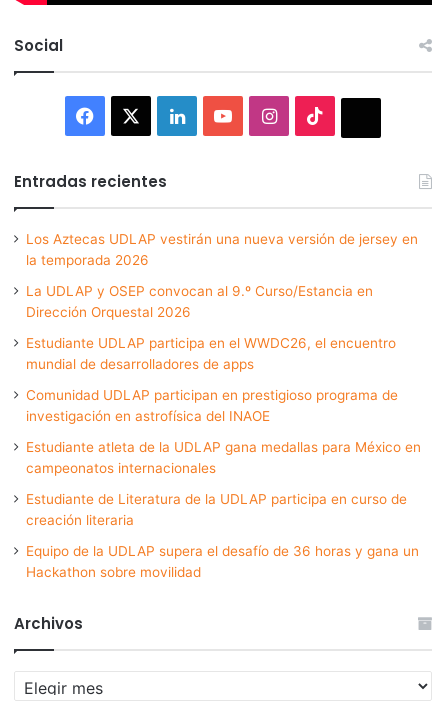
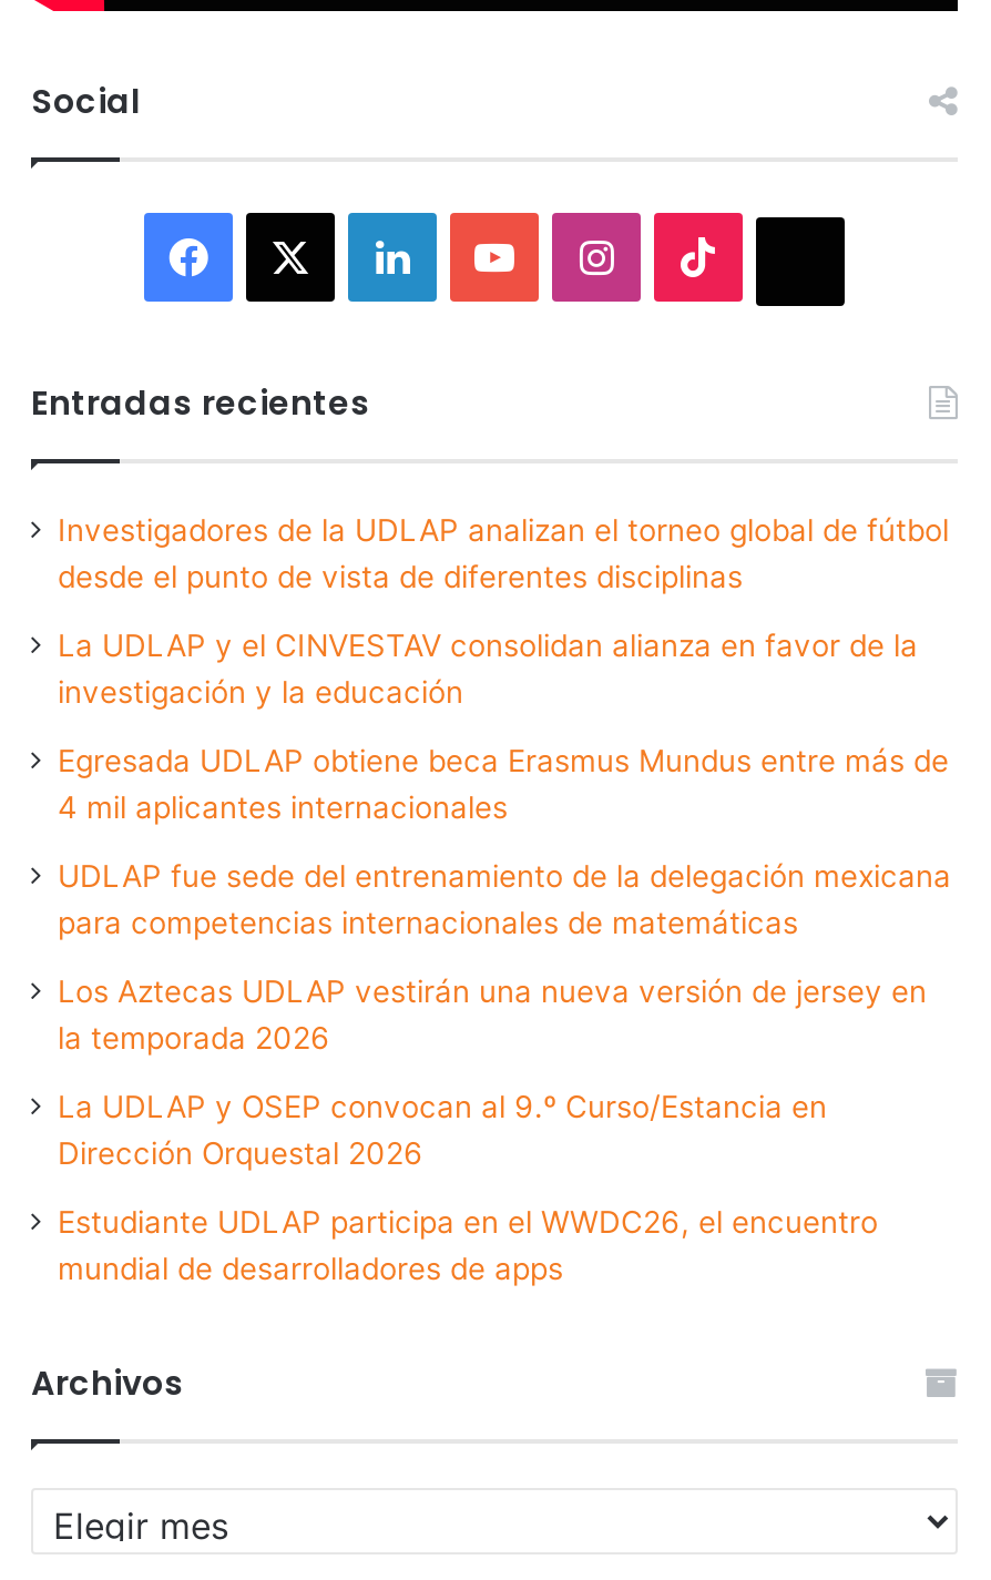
none -> [58,512,951,940] Investigadores de la UDLAP analizan el torneo global de fútbol | desde el punto de vista de diferentes disciplinas | La UDLAP y el CINVESTAV consolidan alianza en favor de la | investigación y la educación | Egresada UDLAP obtiene beca Erasmus Mundus entre más de | 4 mil aplicantes internacionales | UDLAP fue sede del entrenamiento de la delegación mexicana | para competencias internacionales de matemáticas
moved [26,231,418,372] -> [58,973,927,1286]: Los Aztecas UDLAP vestirán una nueva versión de jersey en | la temporada 2026 | La UDLAP y OSEP convocan al 9.º Curso/Estancia en | Dirección Orquestal 2026 | Estudiante UDLAP participa en el WWDC26, el encuentro | mundial de desarrolladores de apps
[26,387,421,580] Comunidad UDLAP participan en prestigioso programa de | investigación en astrofísica del INAOE | Estudiante atleta de la UDLAP gana medallas para México en | campeonatos internacionales | Estudiante de Literatura de la UDLAP participa en curso de | creación literaria | Equipo de la UDLAP supera el desafío de 36 horas y gana un | Hackathon sobre movilidad -> none

